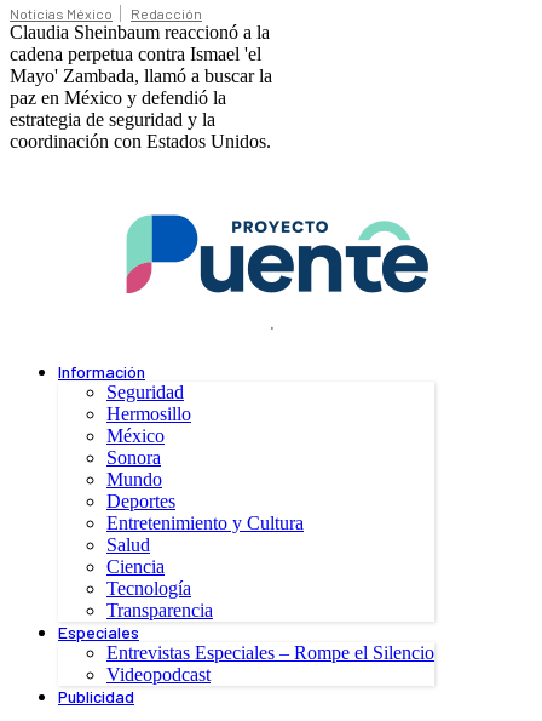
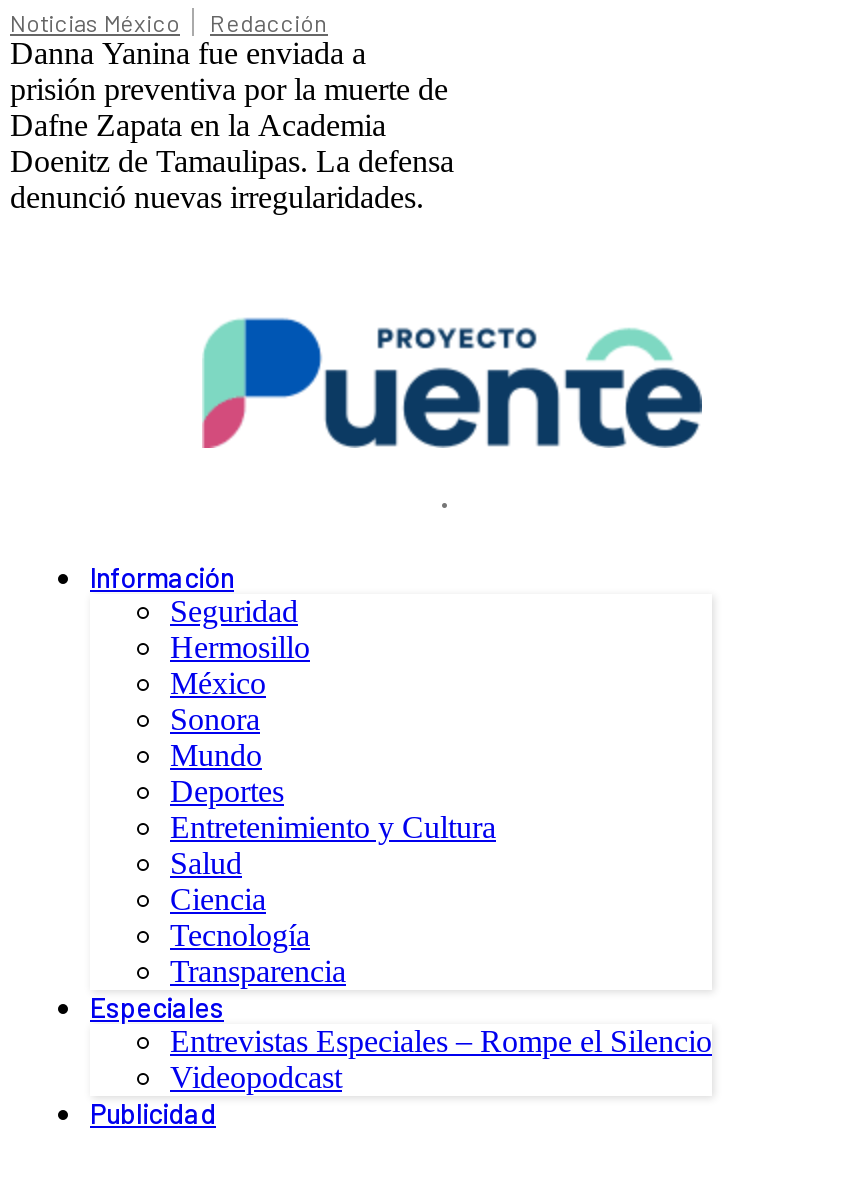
[10,21,272,151] Claudia Sheinbaum reaccionó a la | cadena perpetua contra Ismael 'el | Mayo' Zambada, llamó a buscar la | paz en México y defendió la | estrategia de seguridad y la | coordinación con Estados Unidos. -> [10,35,454,213] Danna Yanina fue enviada a | prisión preventiva por la muerte de | Dafne Zapata en la Academia | Doenitz de Tamaulipas. La defensa | denunció nuevas irregularidades.

